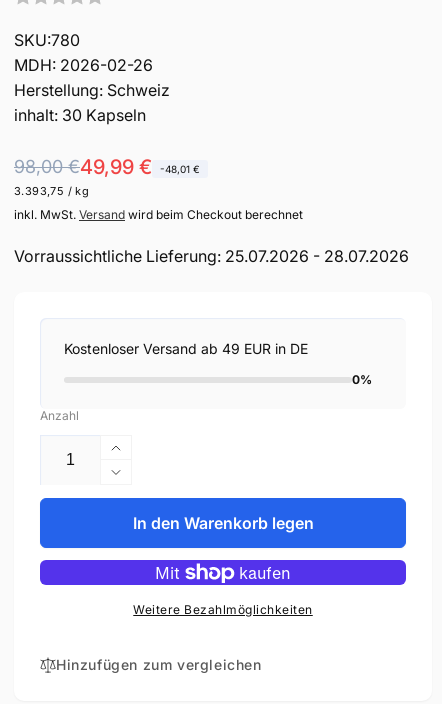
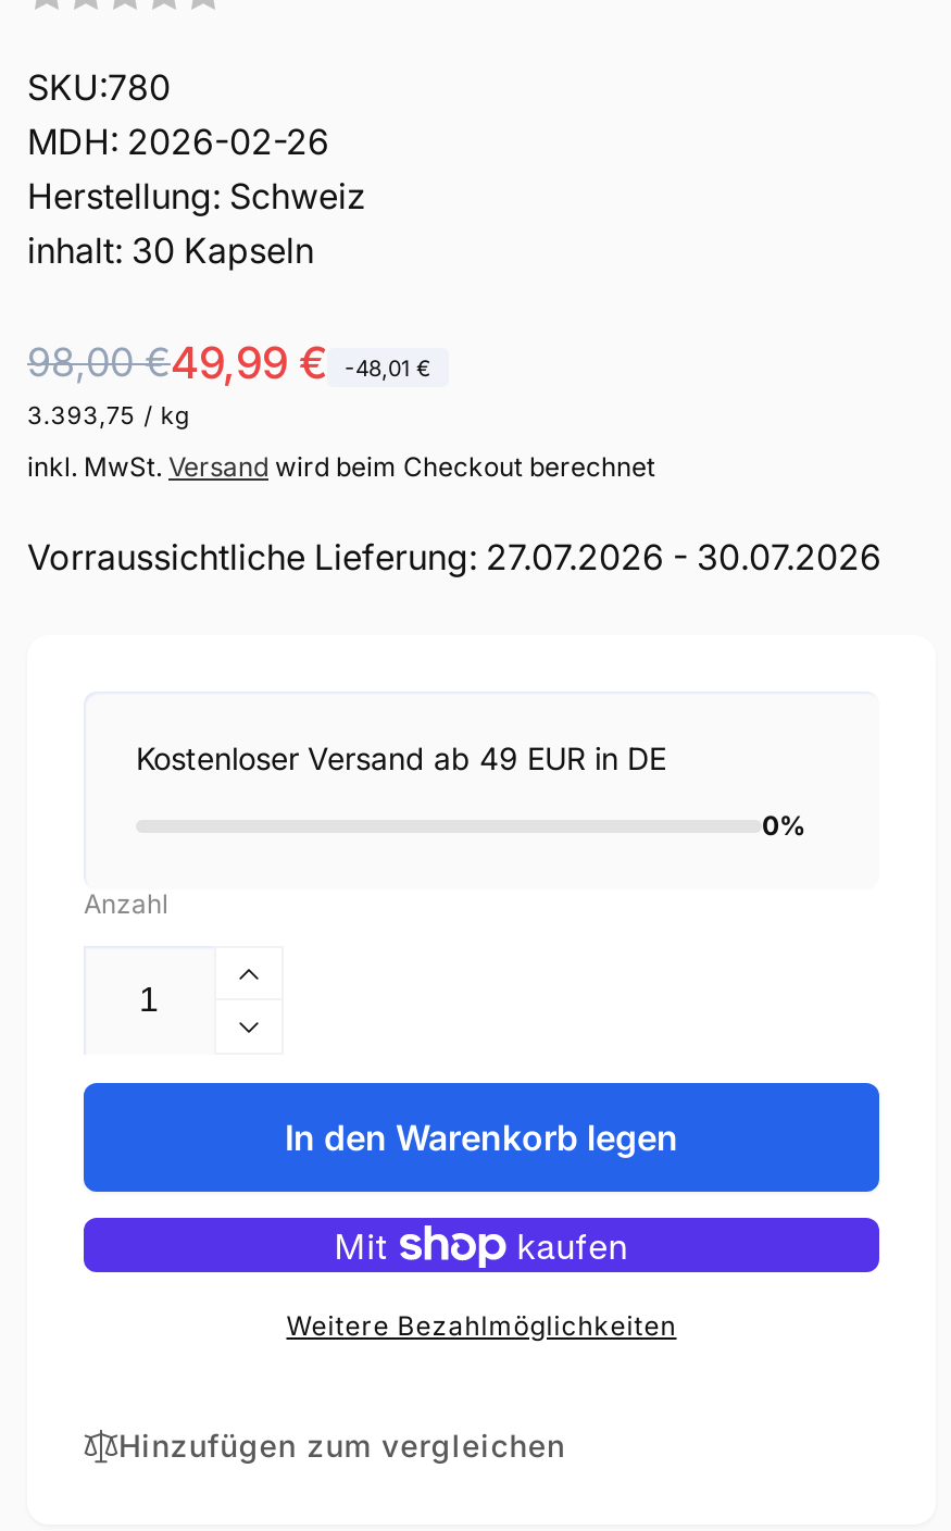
[14,246,409,266] Vorraussichtliche Lieferung: 25.07.2026 - 28.07.2026 -> [27,535,881,578] Vorraussichtliche Lieferung: 27.07.2026 - 30.07.2026

